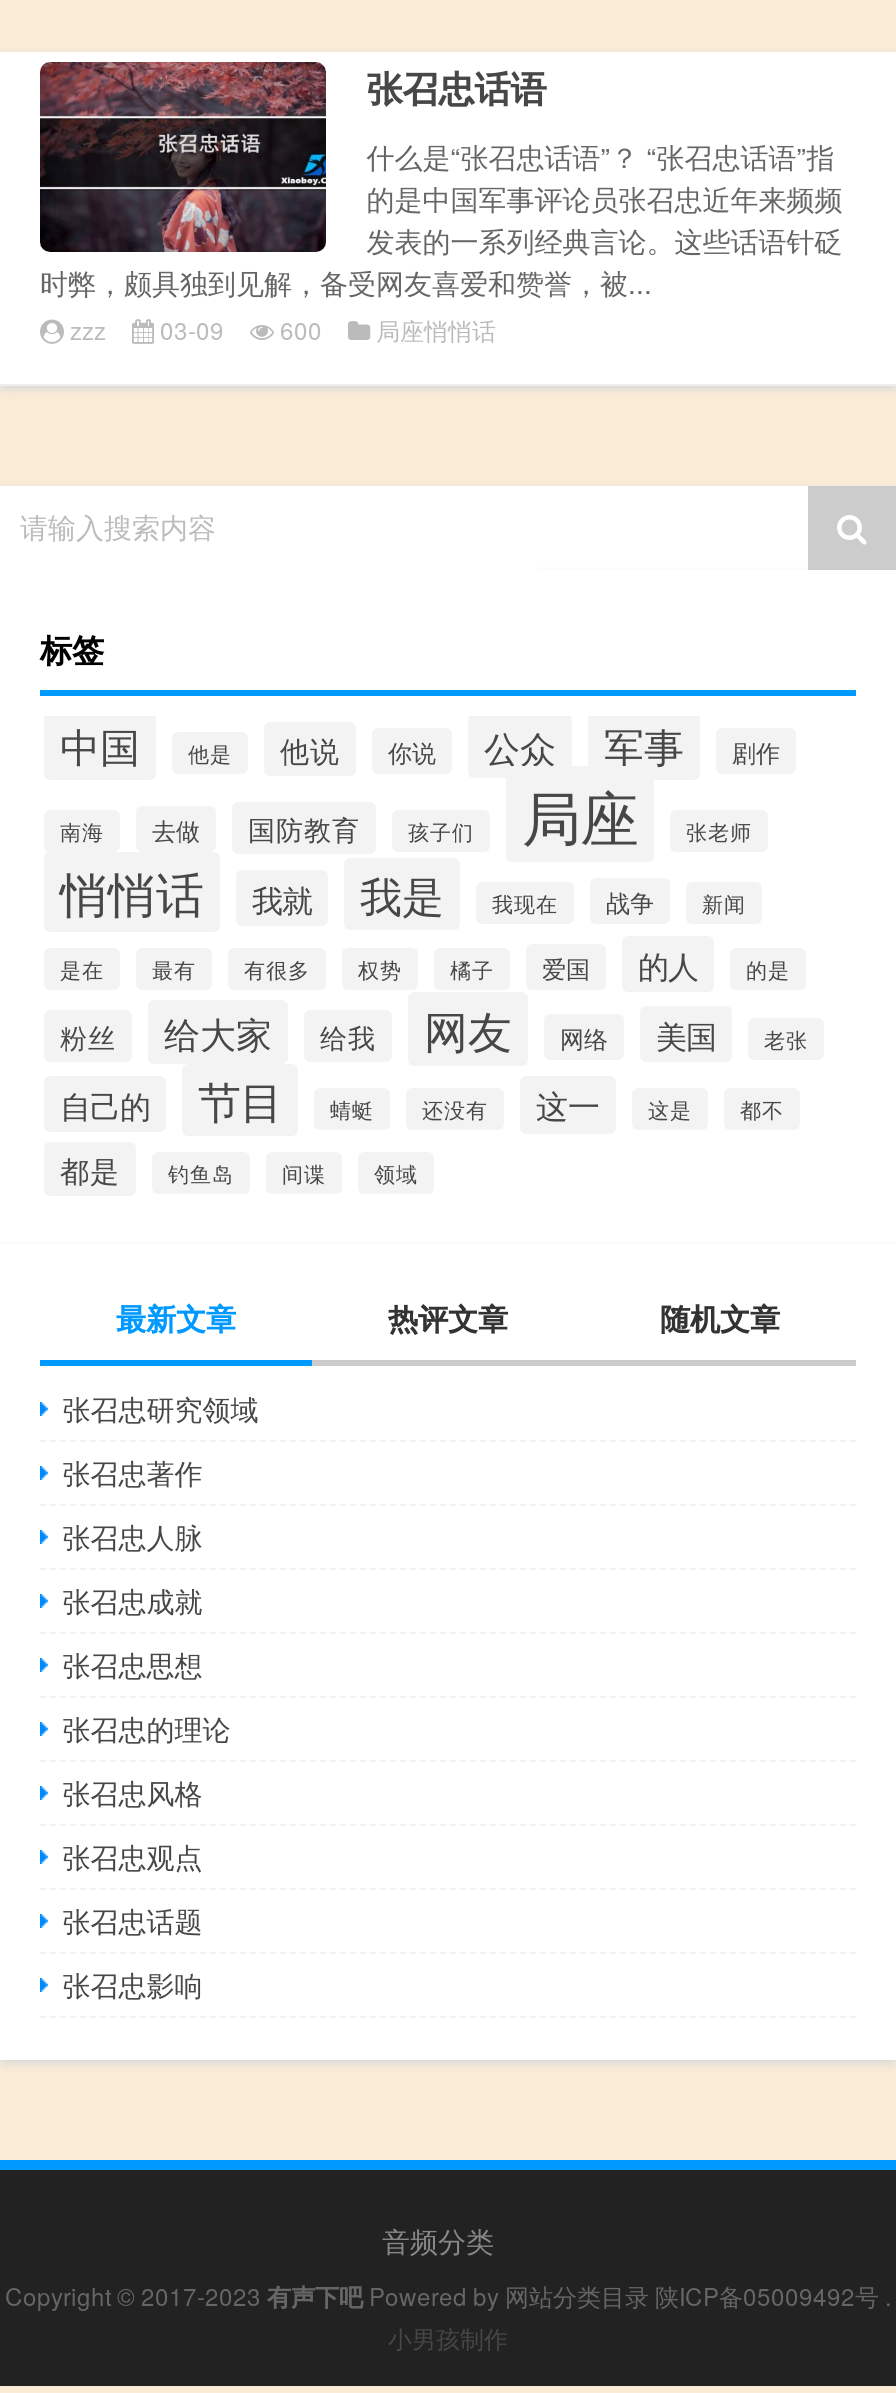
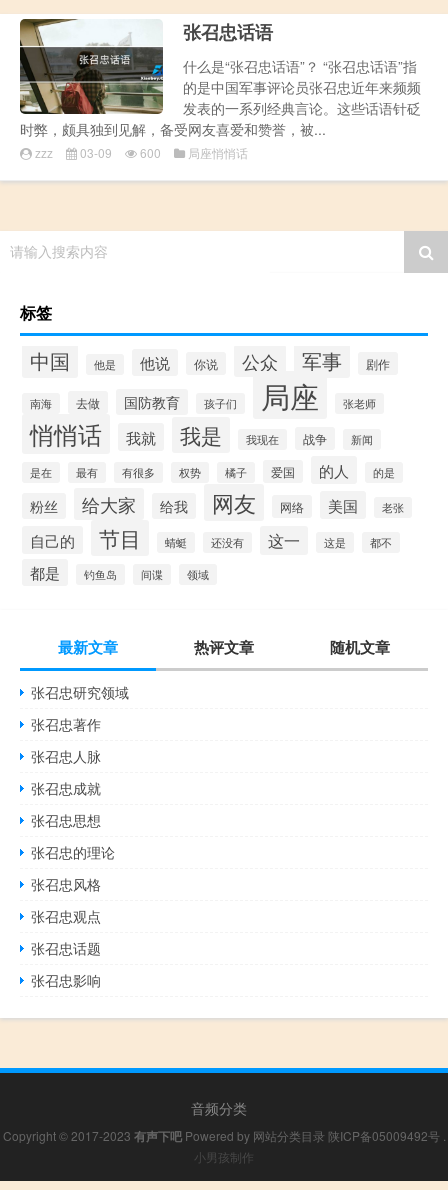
[38,60,328,254] [image] -> [19,19,164,115] [image]

